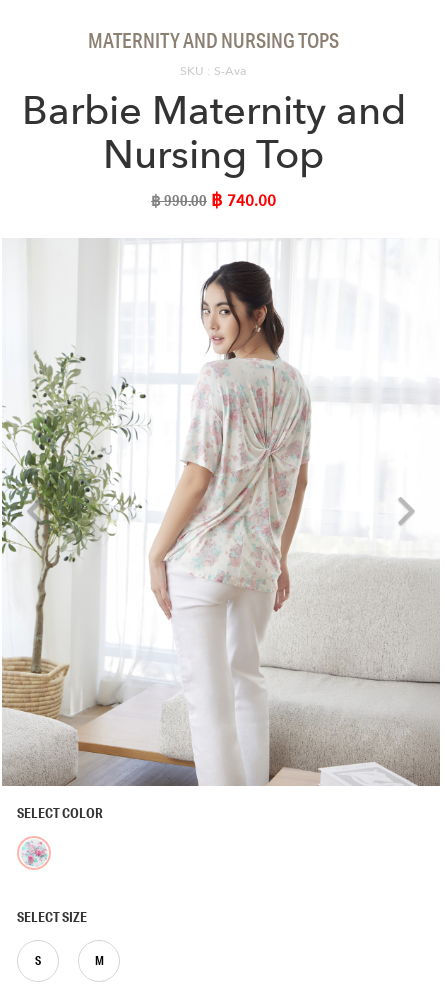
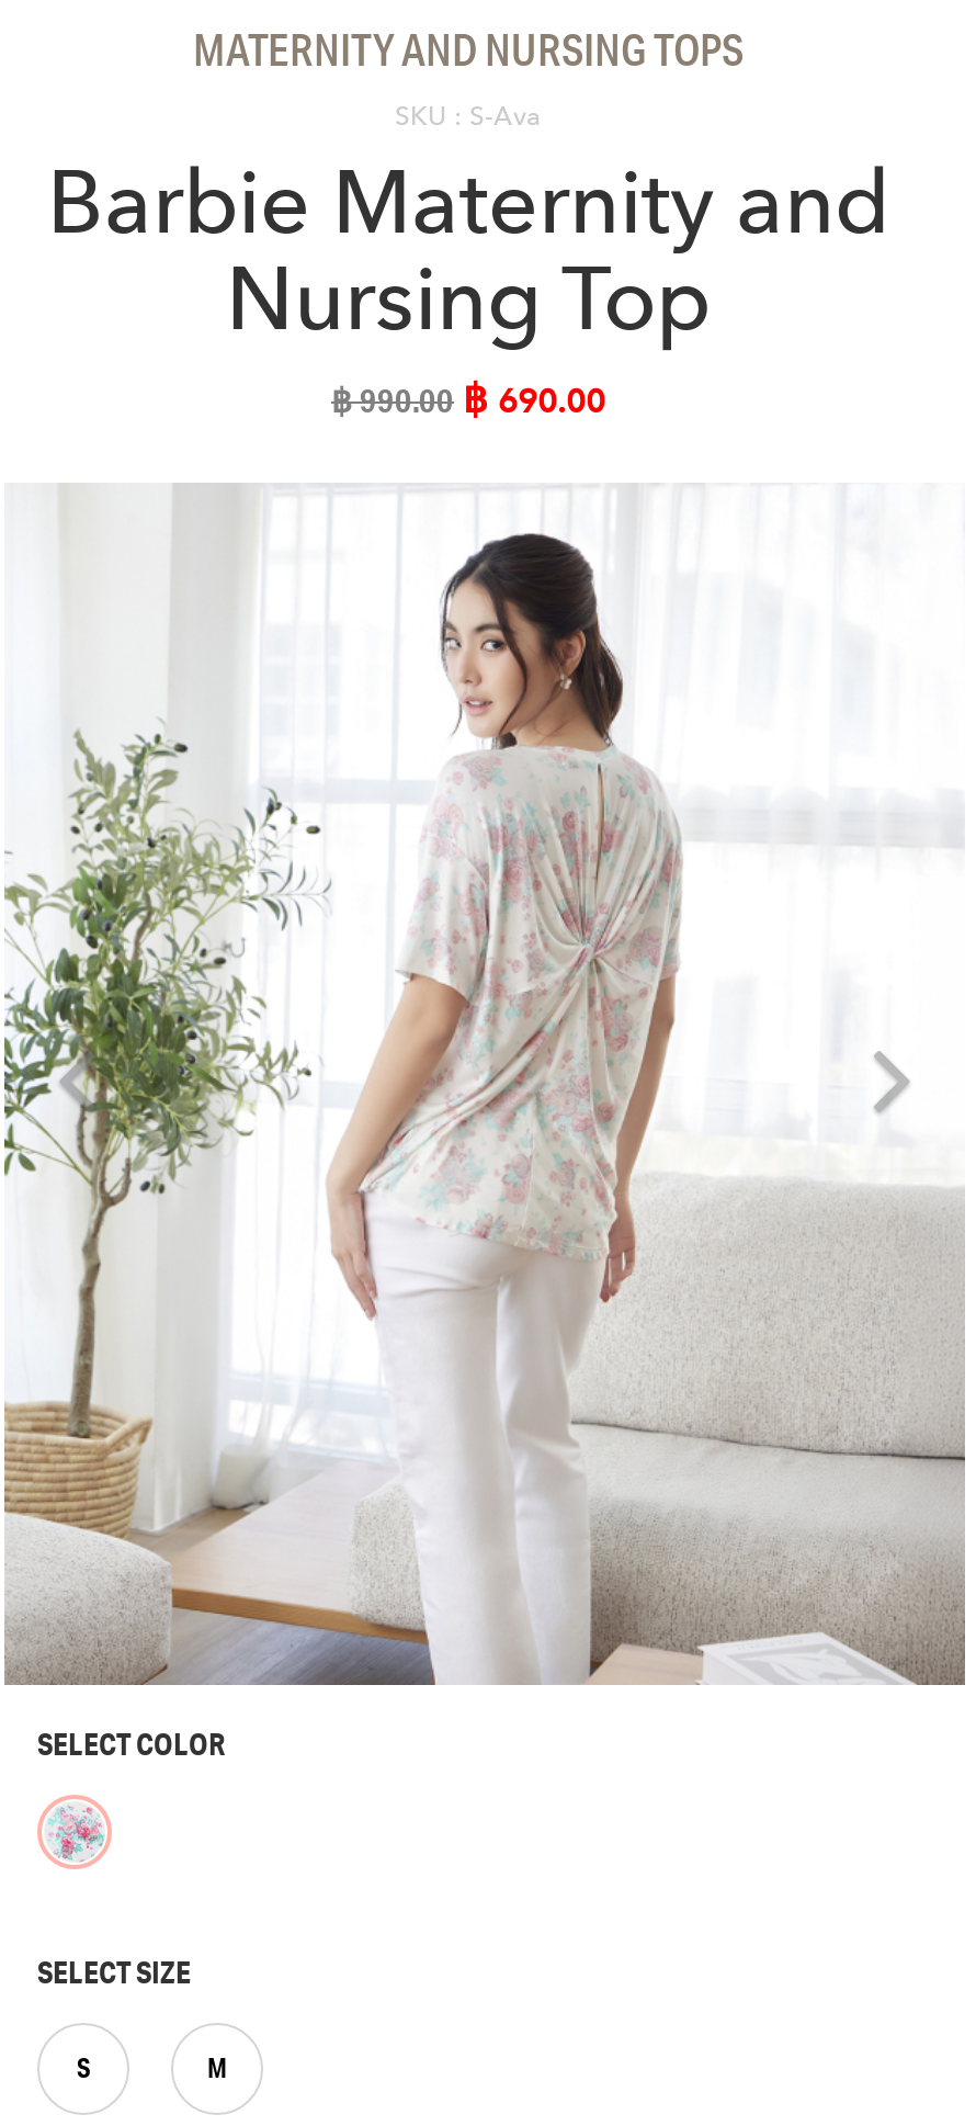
[151,188,276,213] ฿ 990.00 ฿740.00 -> [331,373,605,428] ฿ 990.00 ฿690.00

